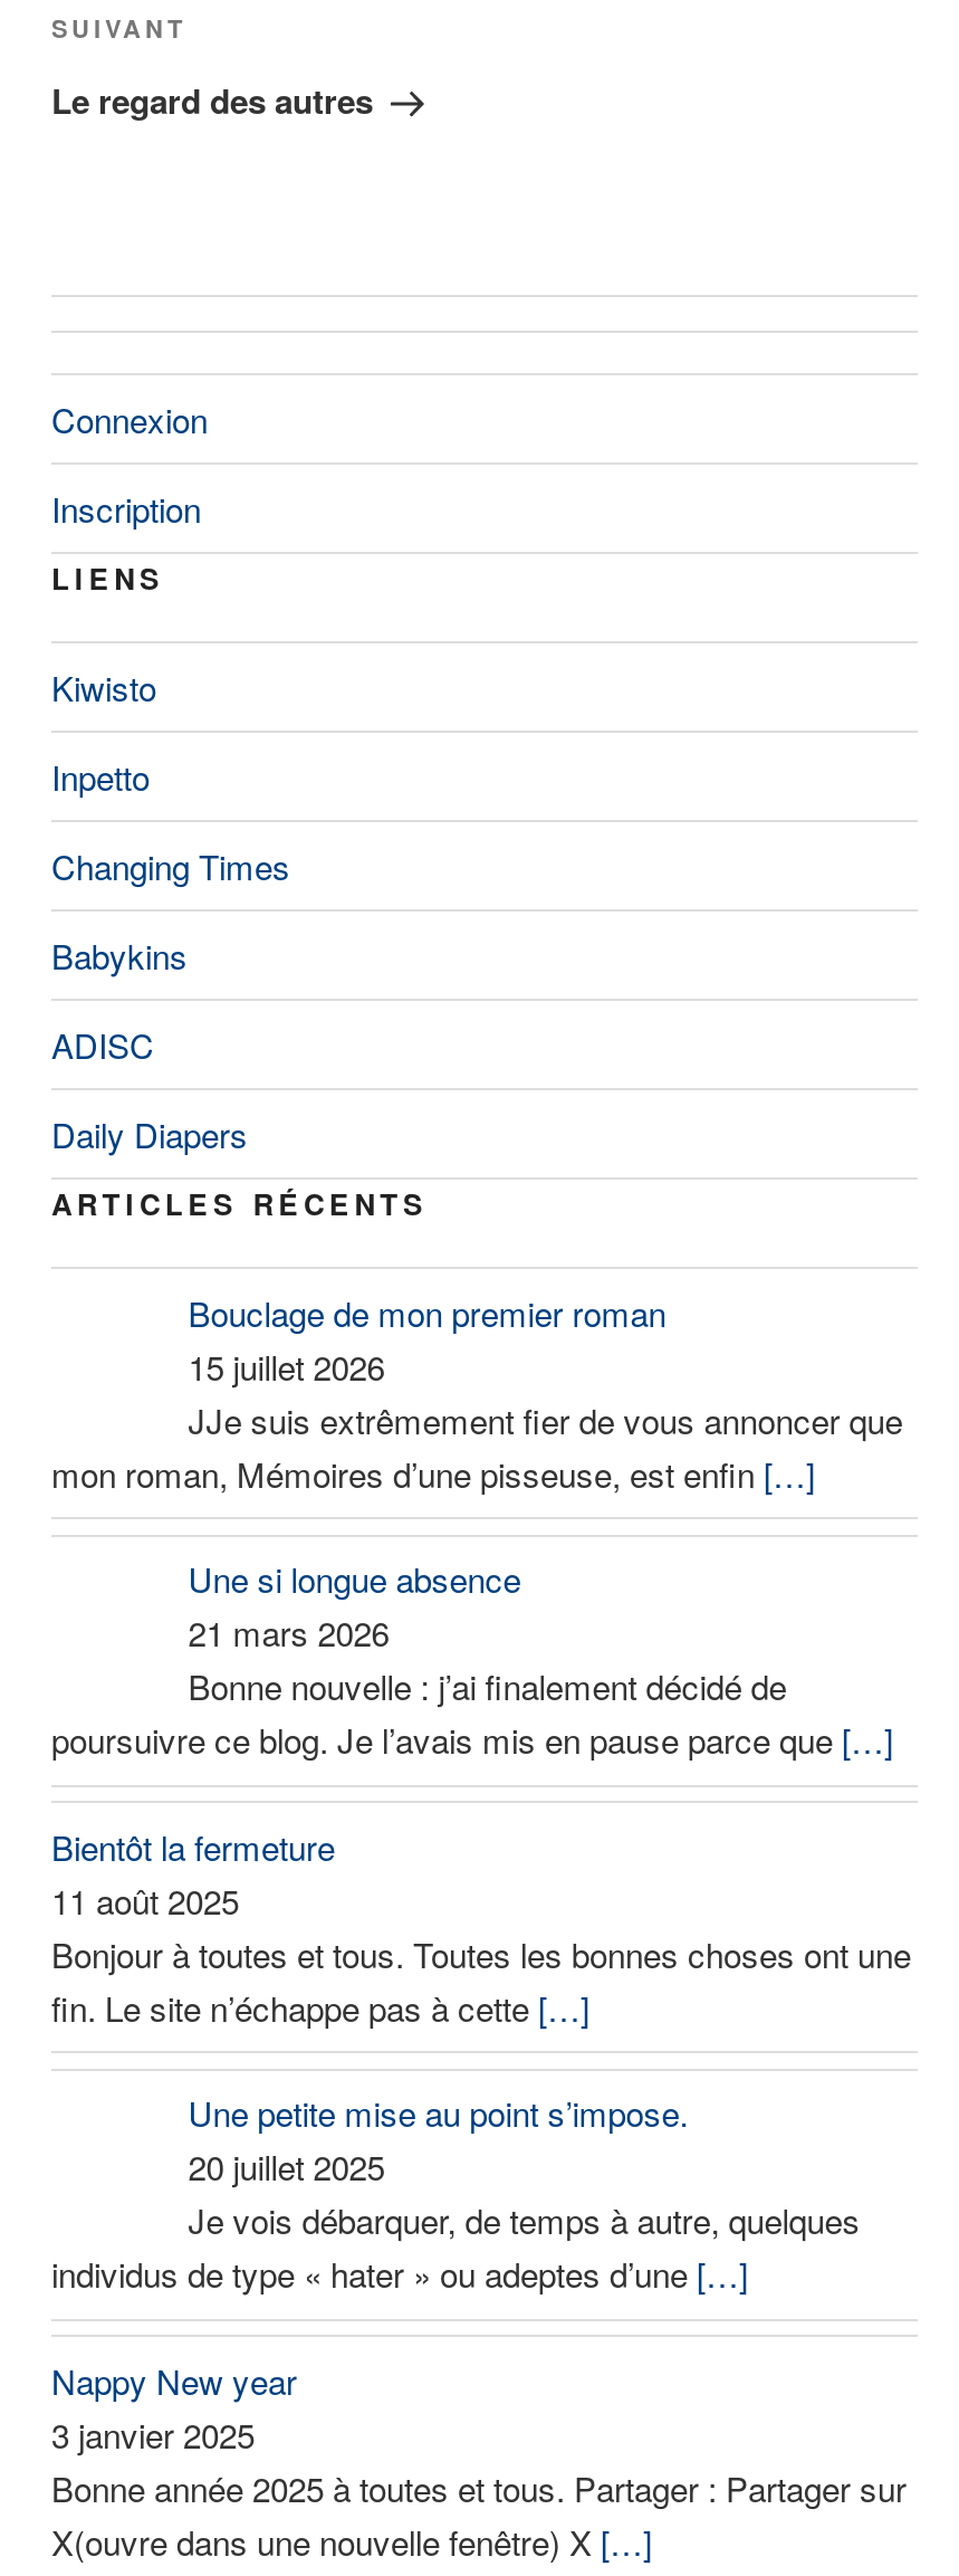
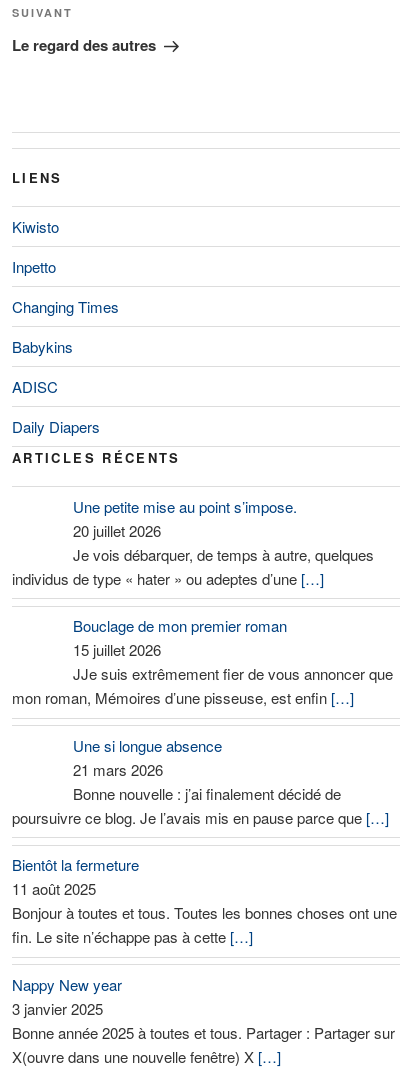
[51,395,208,531] Connexion | Inscription -> none
none -> [73,520,161,541] 20 juillet 2026
moved [51,1288,911,2030] -> [12,615,397,947]: Bouclage de mon premier roman | 15 juillet 2026 | JJe suis extrêmement fier de vous annoncer que | ... | Bonjour à toutes et tous. Toutes les bonnes choses ont une | fin. Le site n’échappe pas à cette […]
moved [188,2089,688,2136] -> [73,496,297,517]: Une petite mise au point s’impose.
[188,2143,384,2190] 20 juillet 2025 -> none
moved [51,2196,860,2297] -> [12,544,374,589]: Je vois débarquer, de temps à autre, quelques | individus de type « hater » ou adeptes d’une […]

